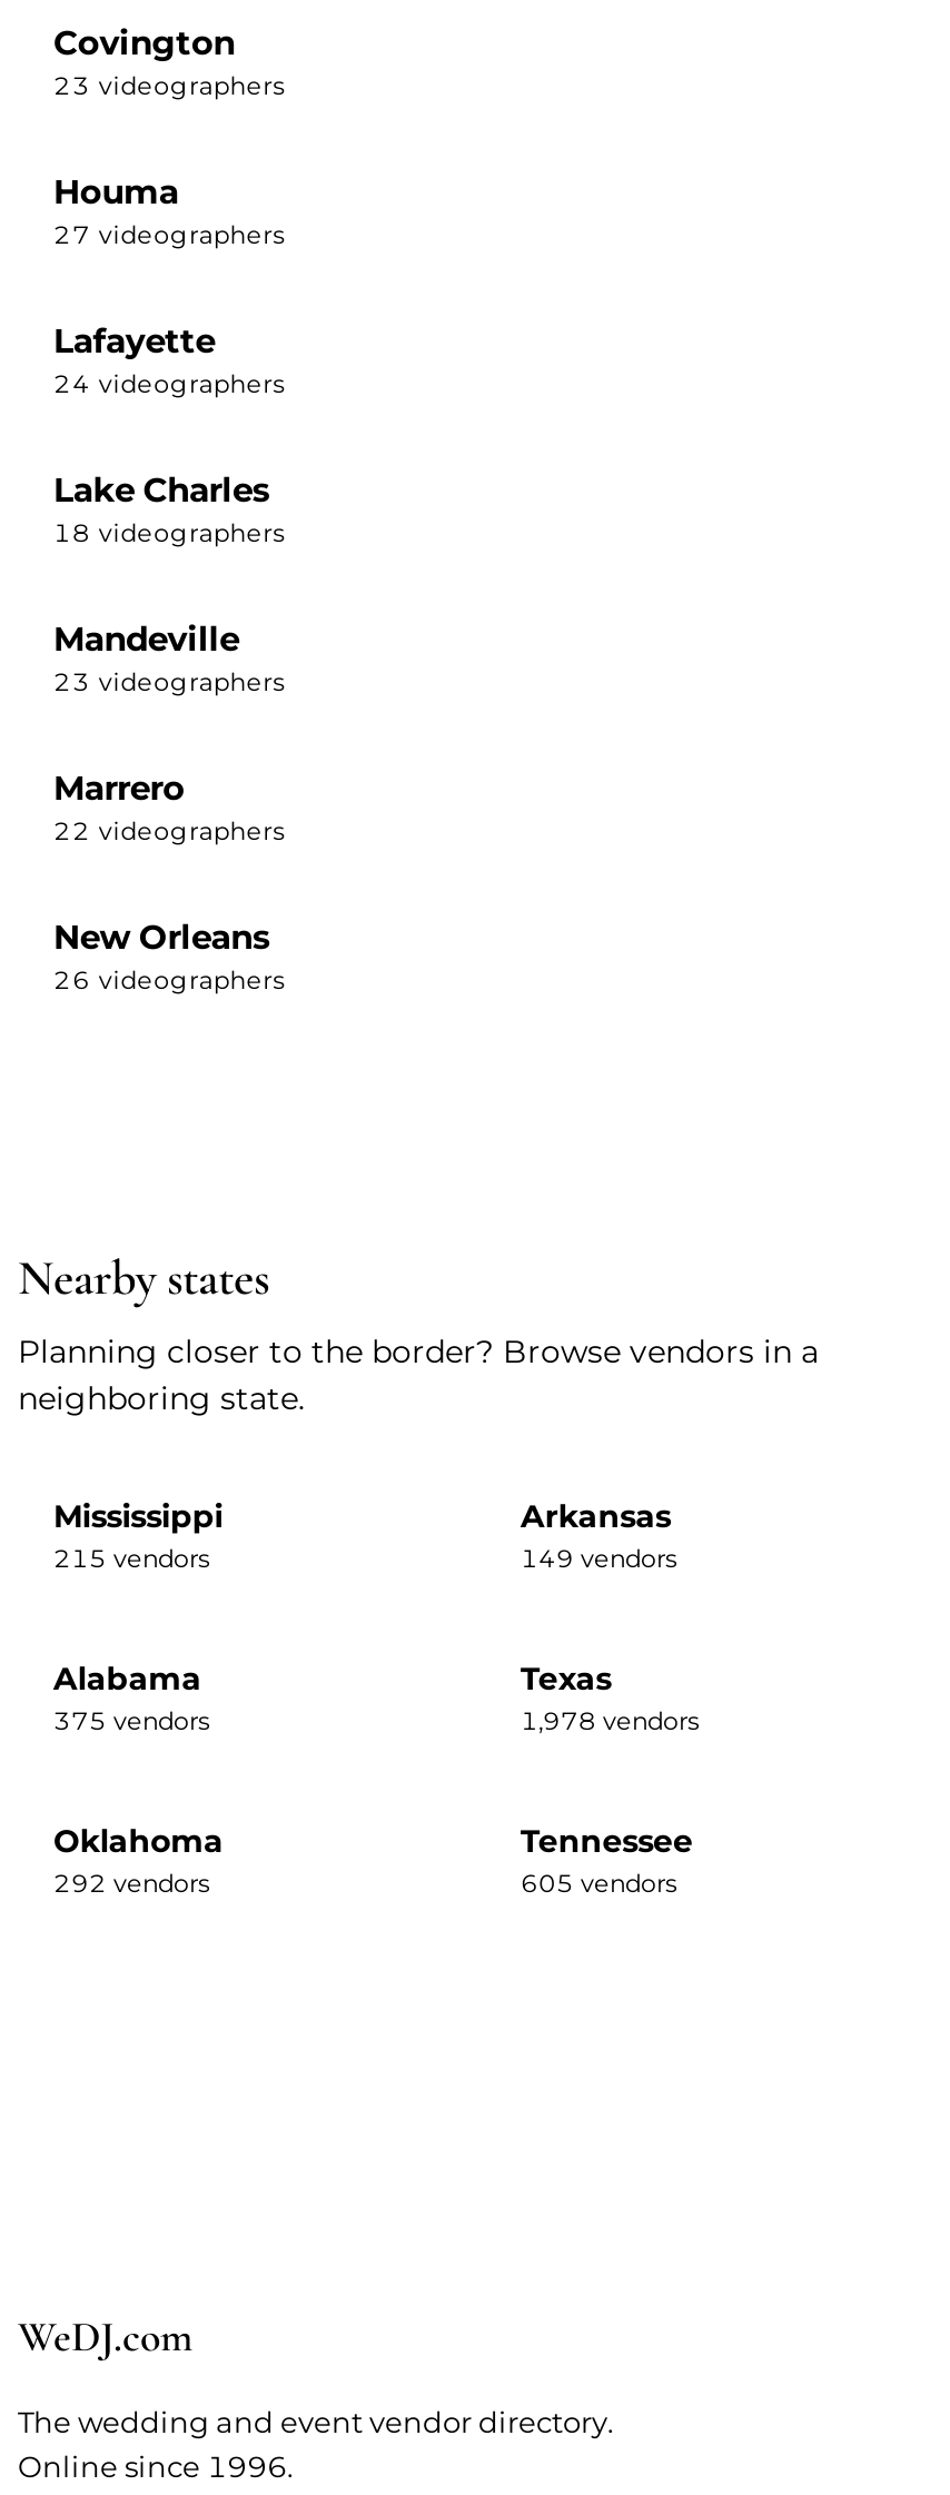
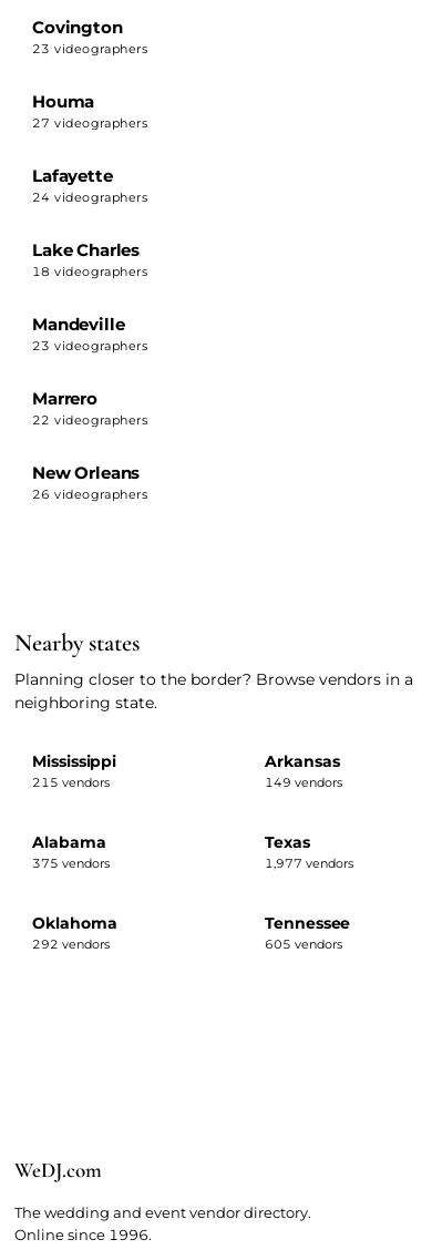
[521,1704,699,1735] 1,978 vendors -> [265,855,353,870] 1,977 vendors

